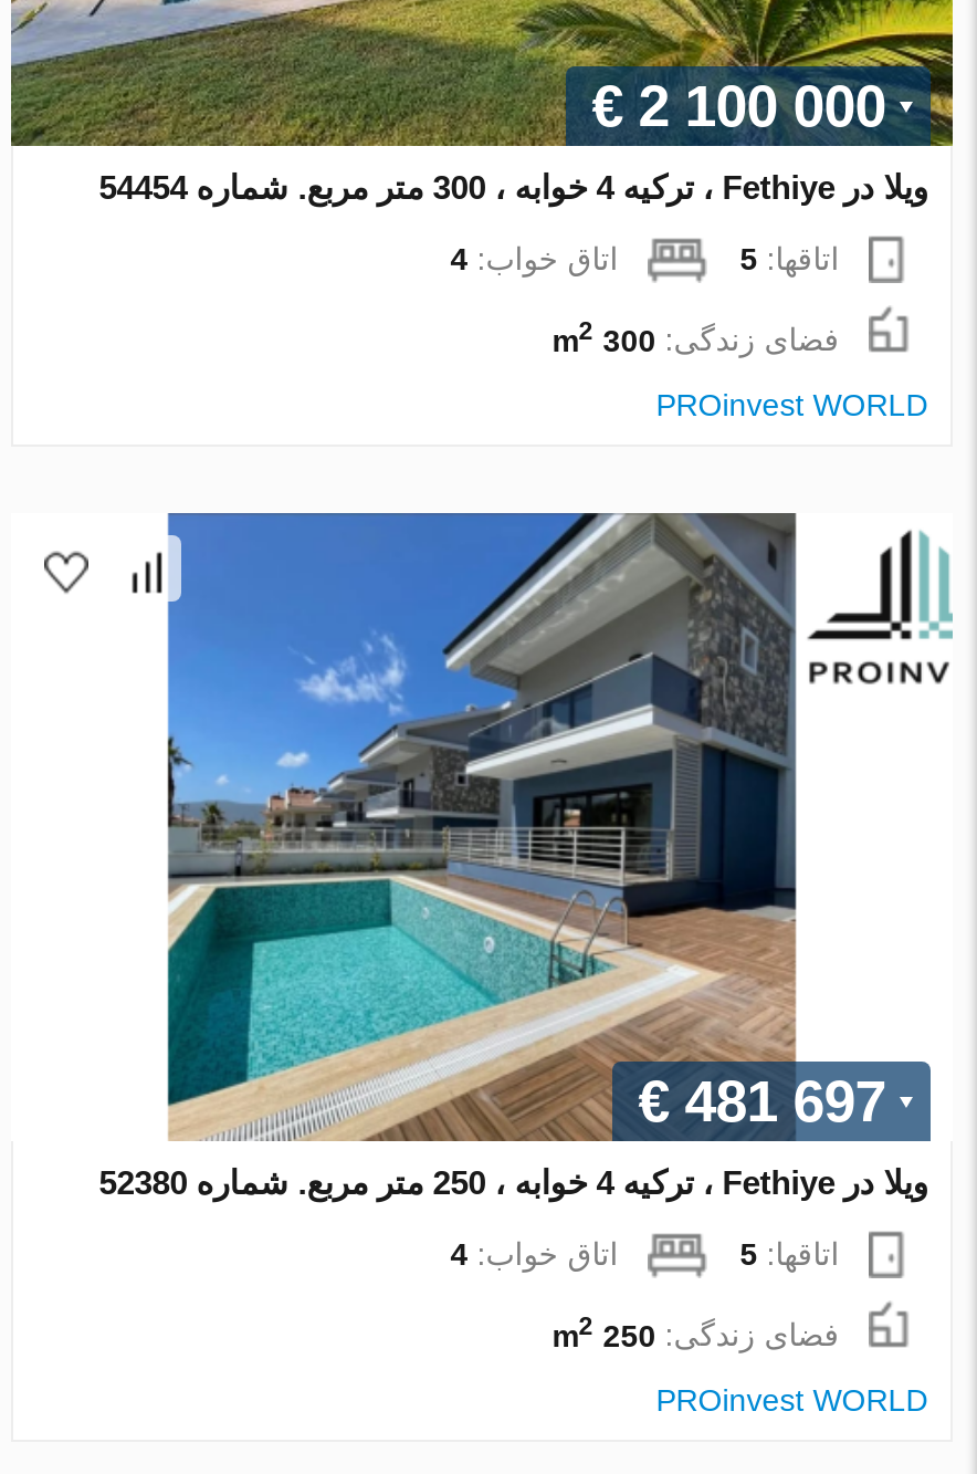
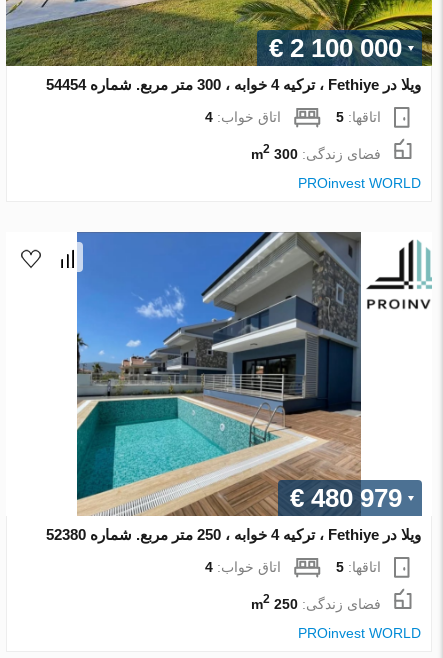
[638,1069,886,1135] € 481 697 -> [290,483,402,513] € 480 979

